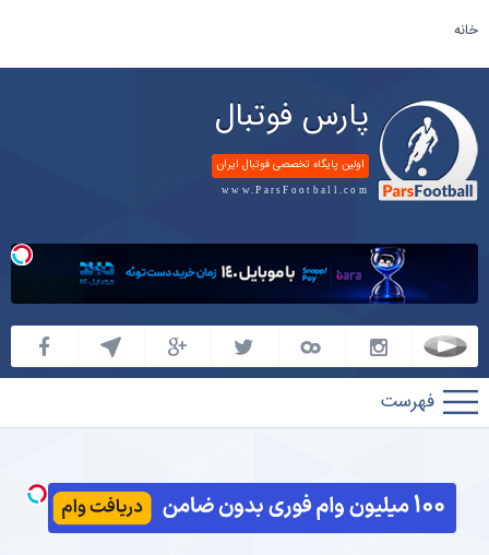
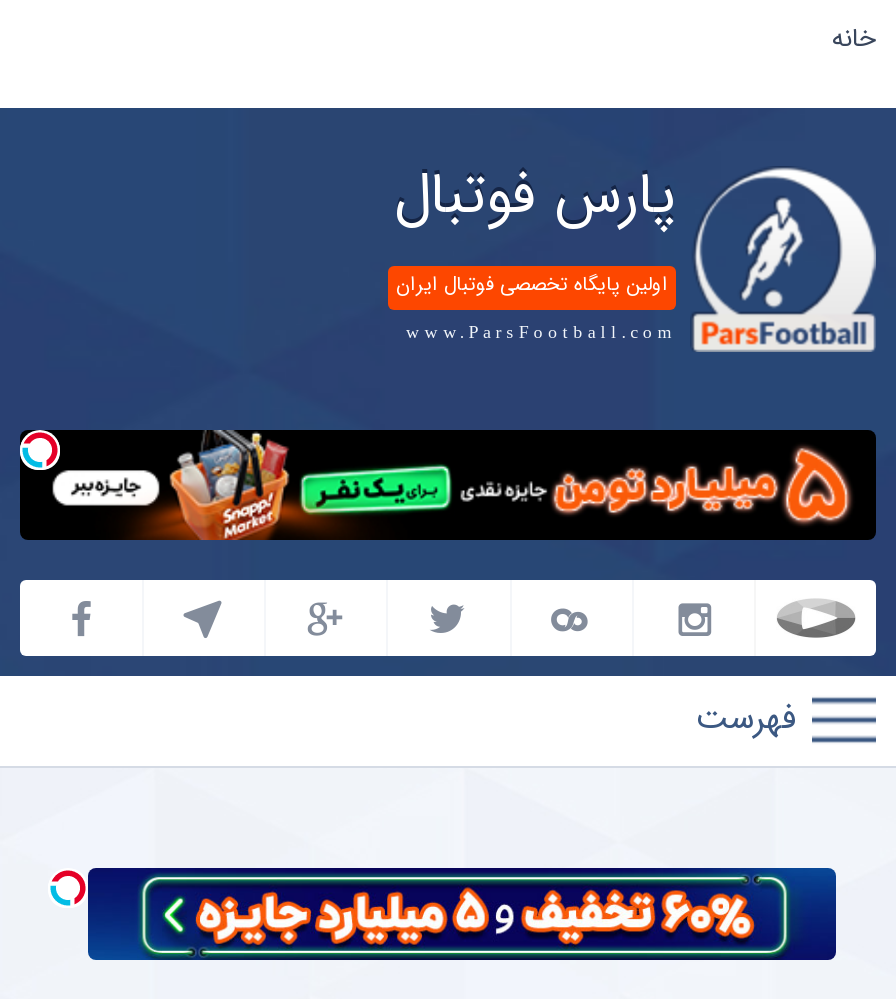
[24,244,476,304] [image] -> [46,430,874,542] [image]
[47,482,457,534] [image] -> [86,866,838,962] [image]

